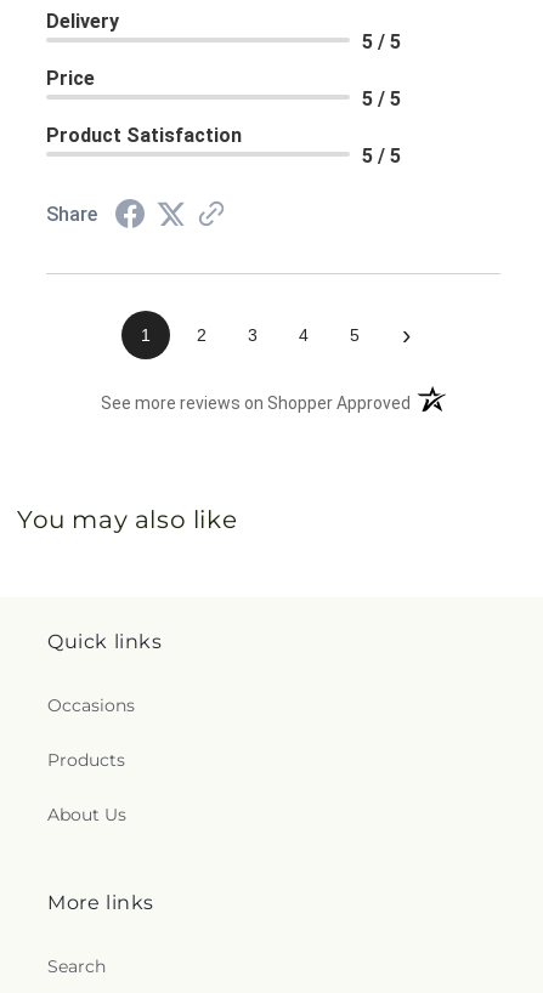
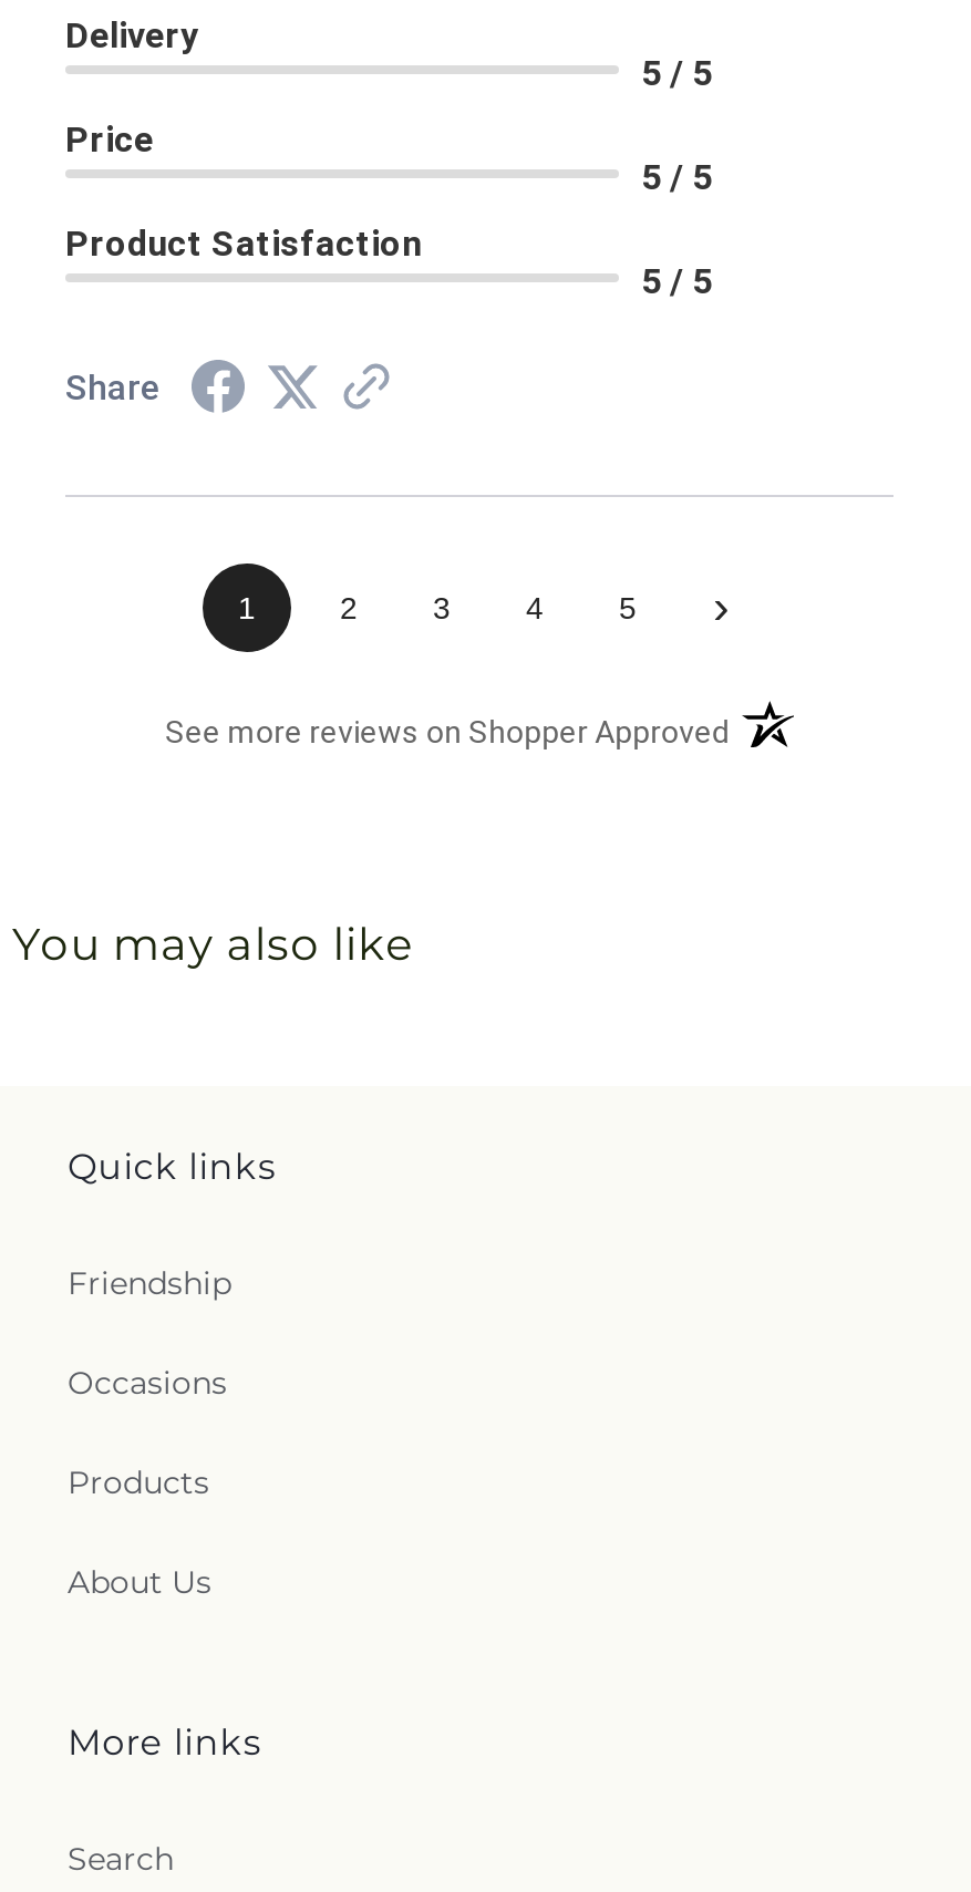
none -> [68,1263,231,1303] Friendship

